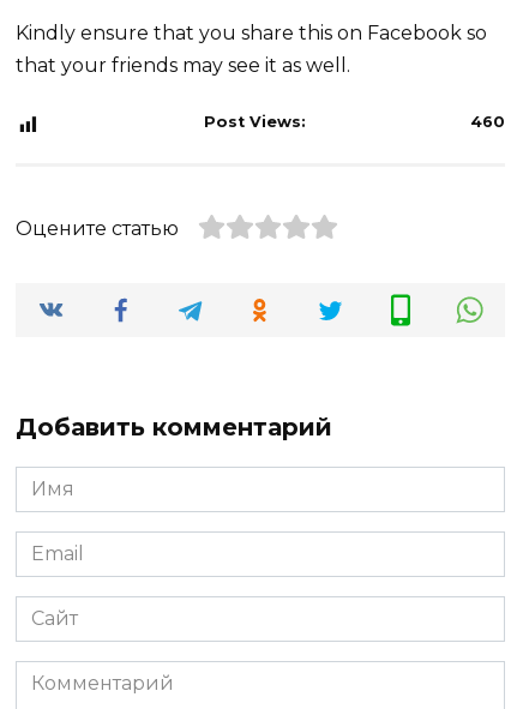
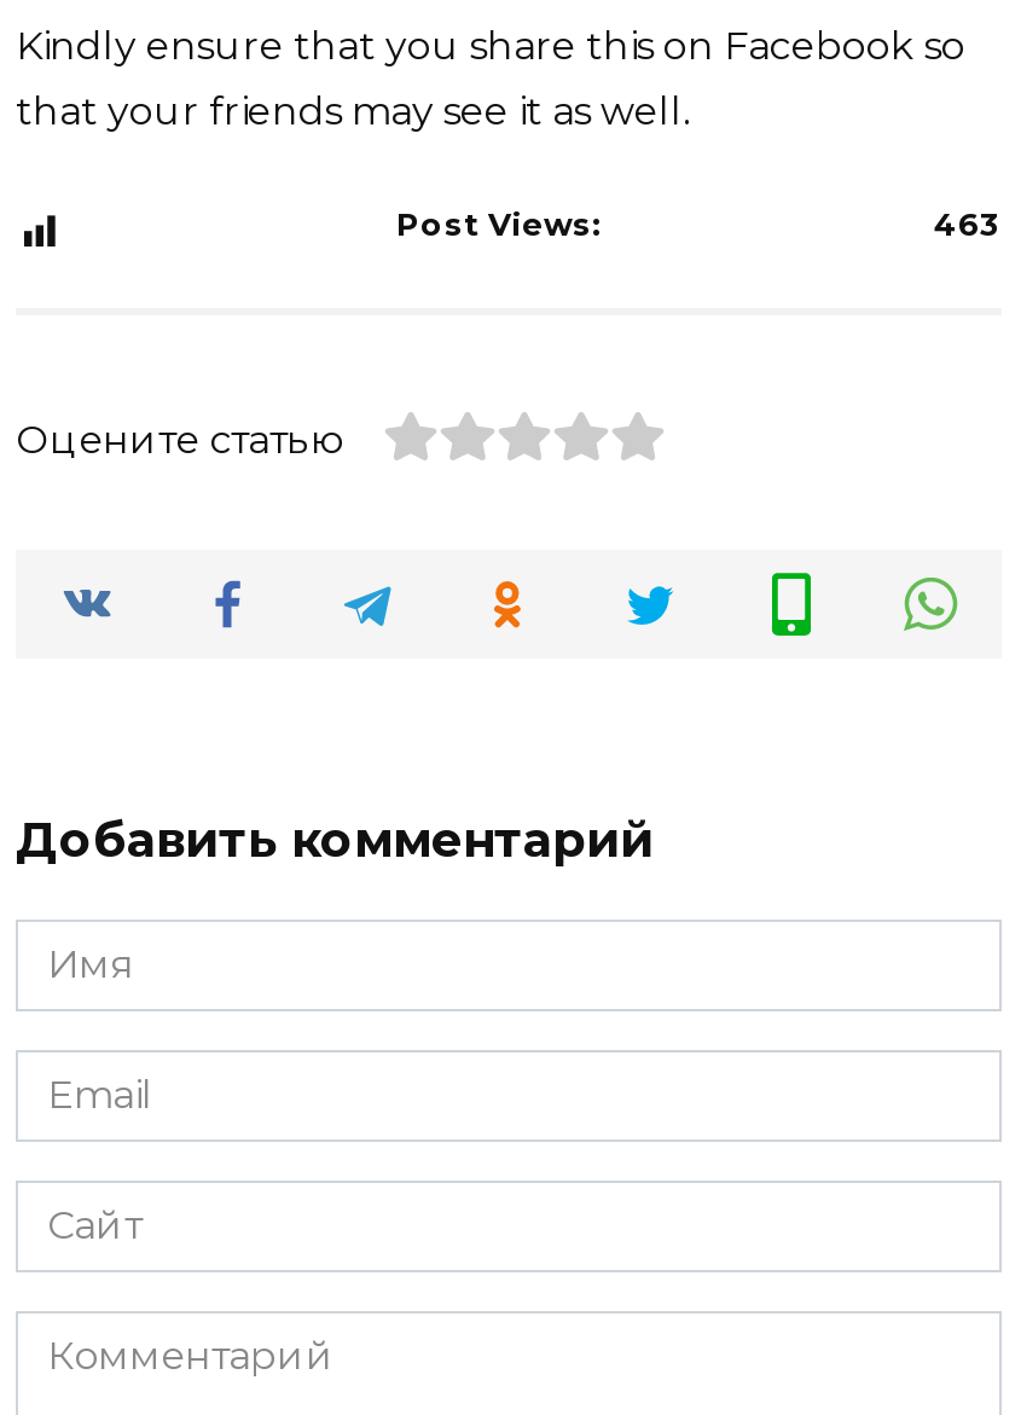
[470,112,505,130] 460 -> [934,206,1002,242] 463

